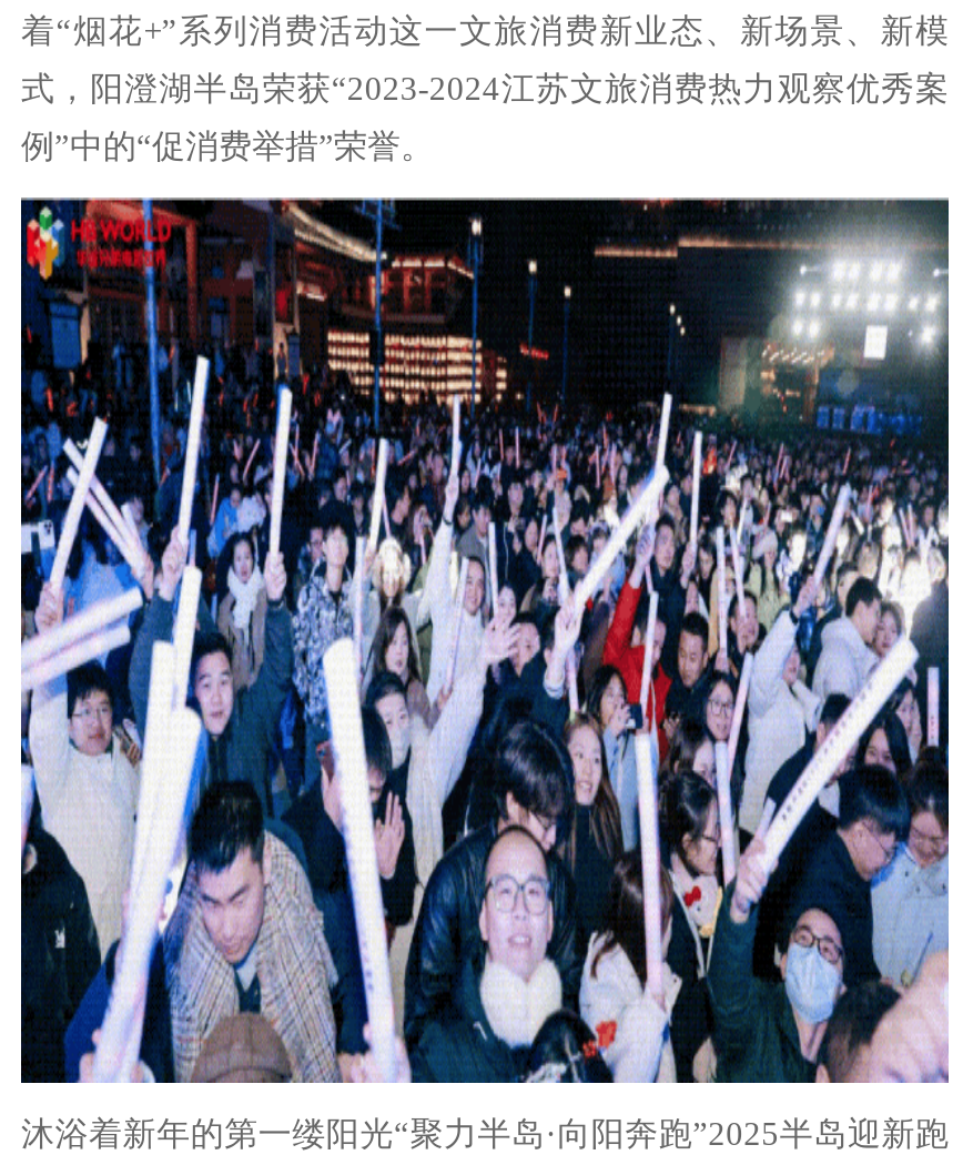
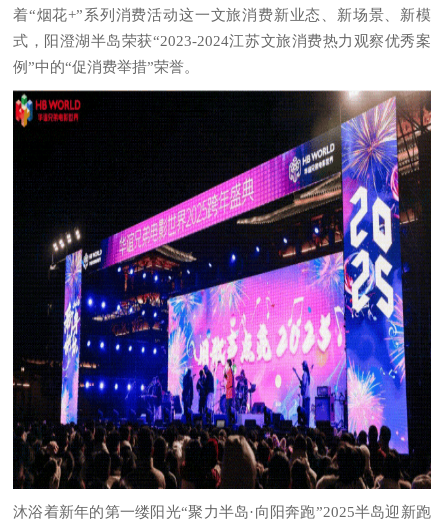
[19,197,951,1085] [image] -> [12,90,432,490] [image]

